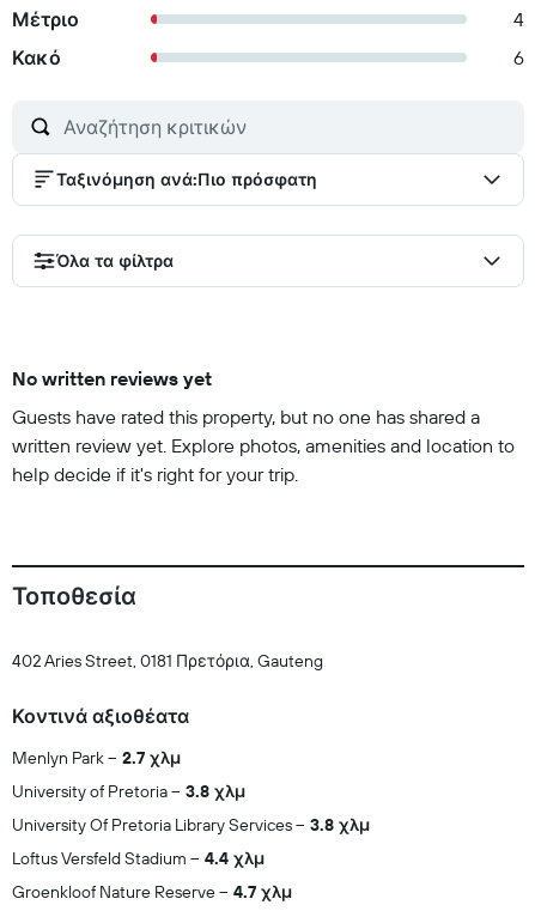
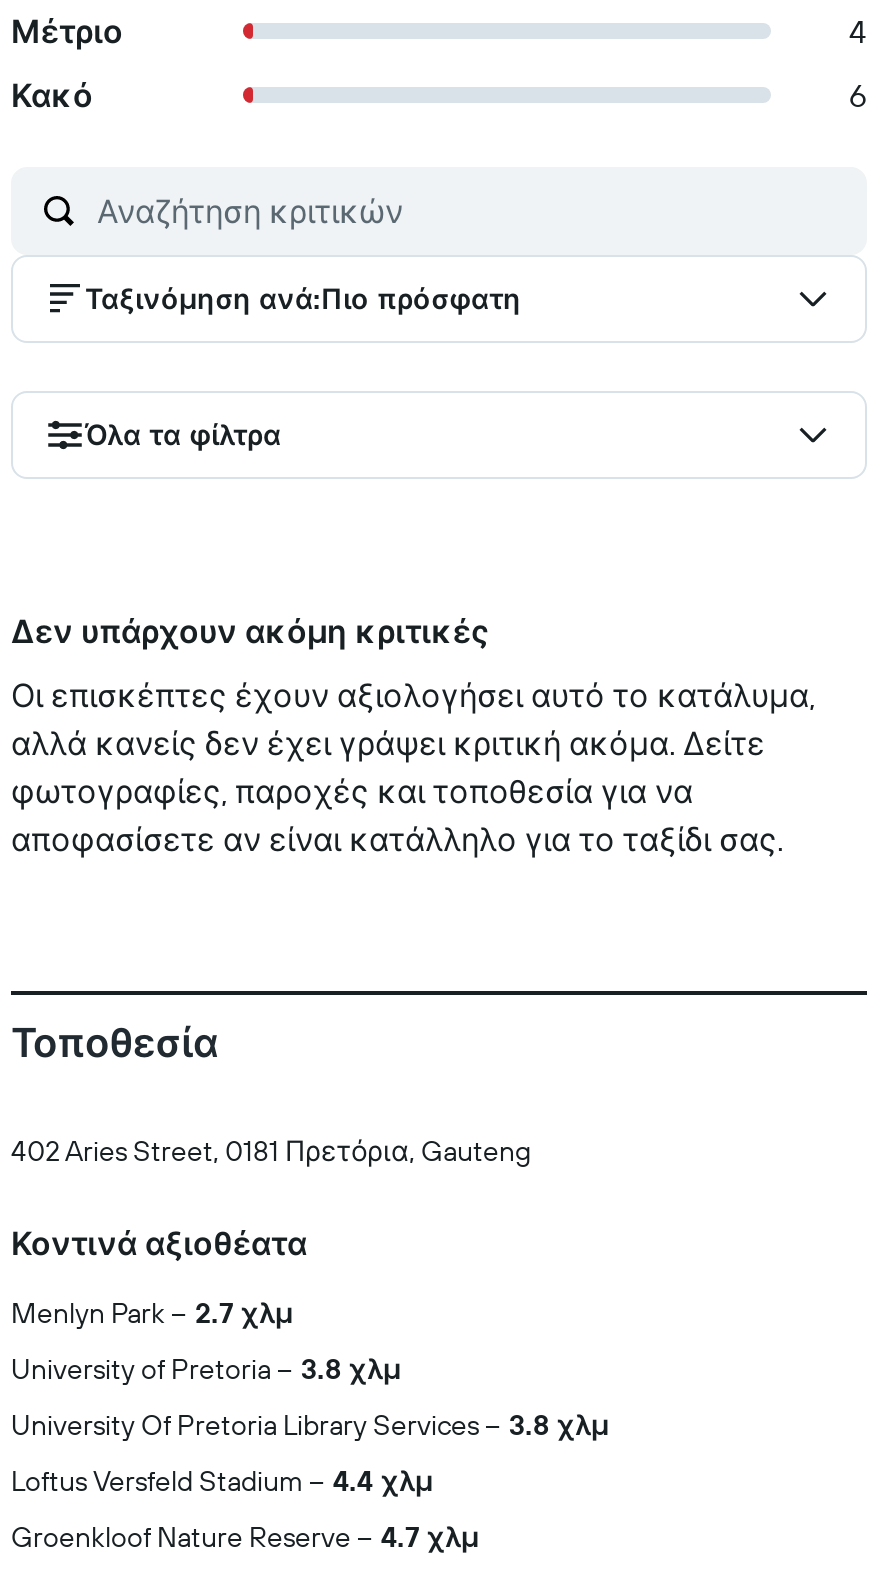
[12,366,212,390] No written reviews yet -> [11,611,489,651] Δεν υπάρχουν ακόμη κριτικές
[12,405,515,486] Guests have rated this property, but no one has shared a | written review yet. Explore photos, amenities and location to | help decide if it's right for your trip. -> [11,675,815,859] Οι επισκέπτες έχουν αξιολογήσει αυτό το κατάλυμα, | αλλά κανείς δεν έχει γράψει κριτική ακόμα. Δείτε | φωτογραφίες, παροχές και τοποθεσία για να | αποφασίσετε αν είναι κατάλληλο για το ταξίδι σας.

